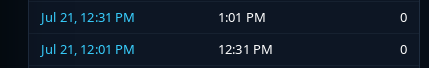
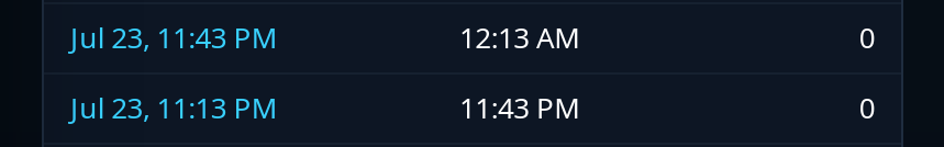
[41,8,266,26] Jul 21, 12:31 PM | 1:01 PM -> [70,18,581,57] Jul 23, 11:43 PM | 12:13 AM
[41,40,136,58] Jul 21, 12:01 PM -> [70,88,278,127] Jul 23, 11:13 PM
[218,40,273,58] 12:31 PM -> [459,88,581,127] 11:43 PM

